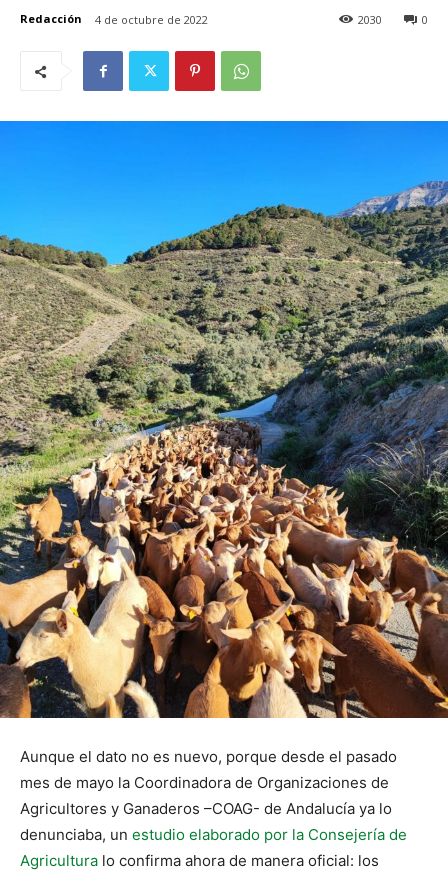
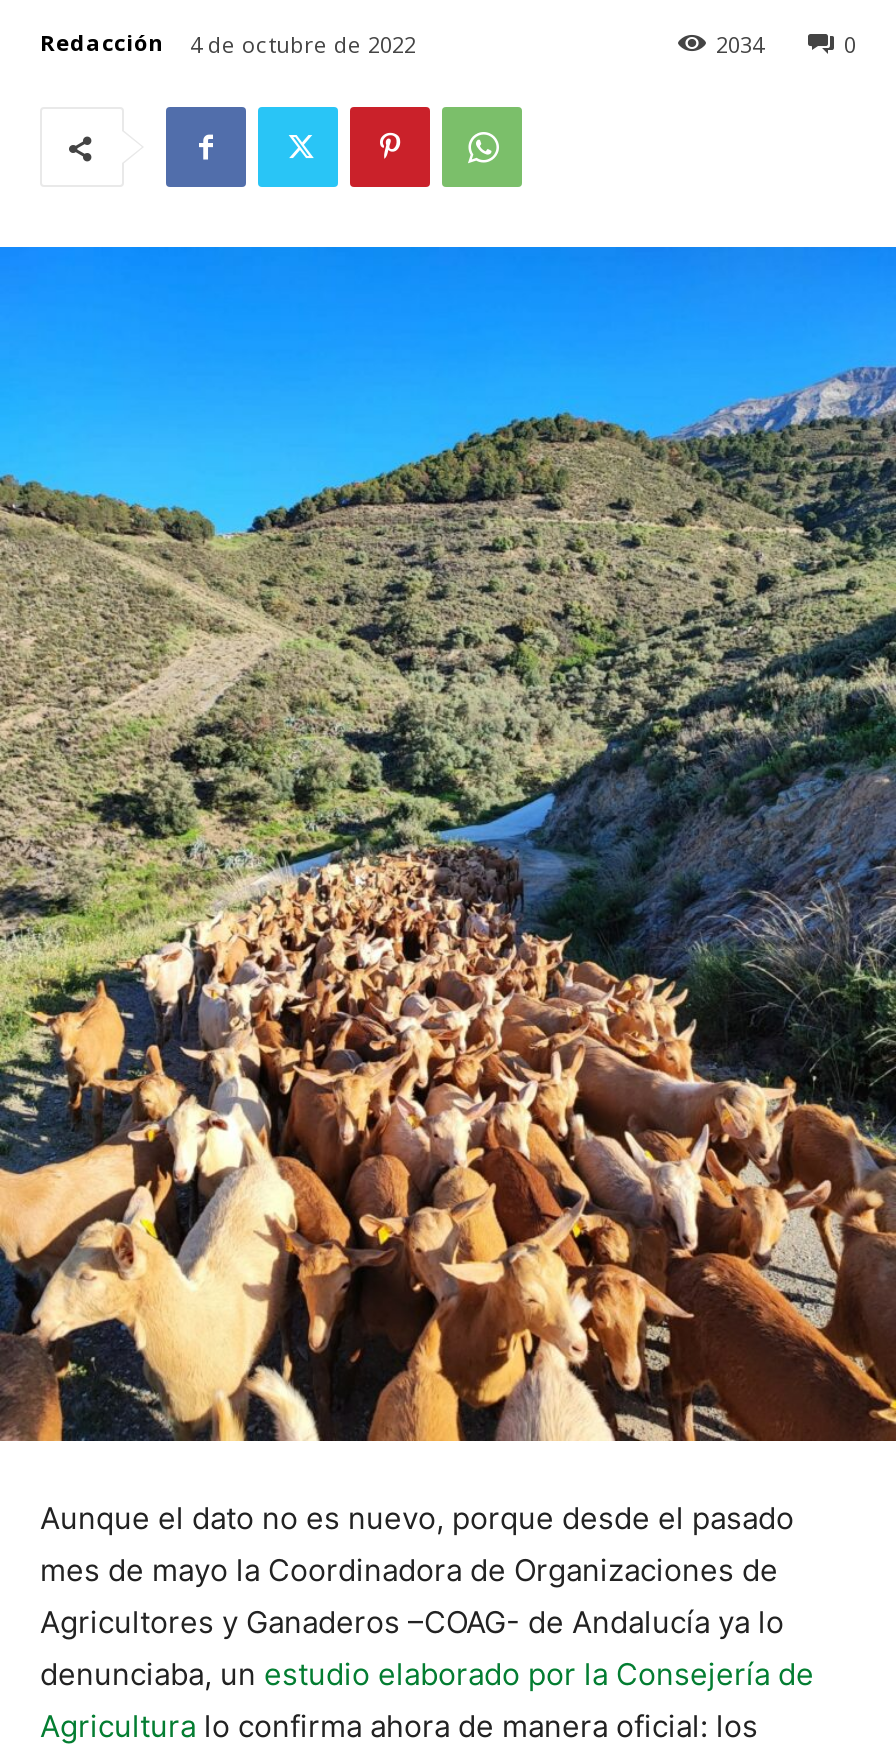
[358,12,382,27] 2030 -> [716,29,764,59] 2034

